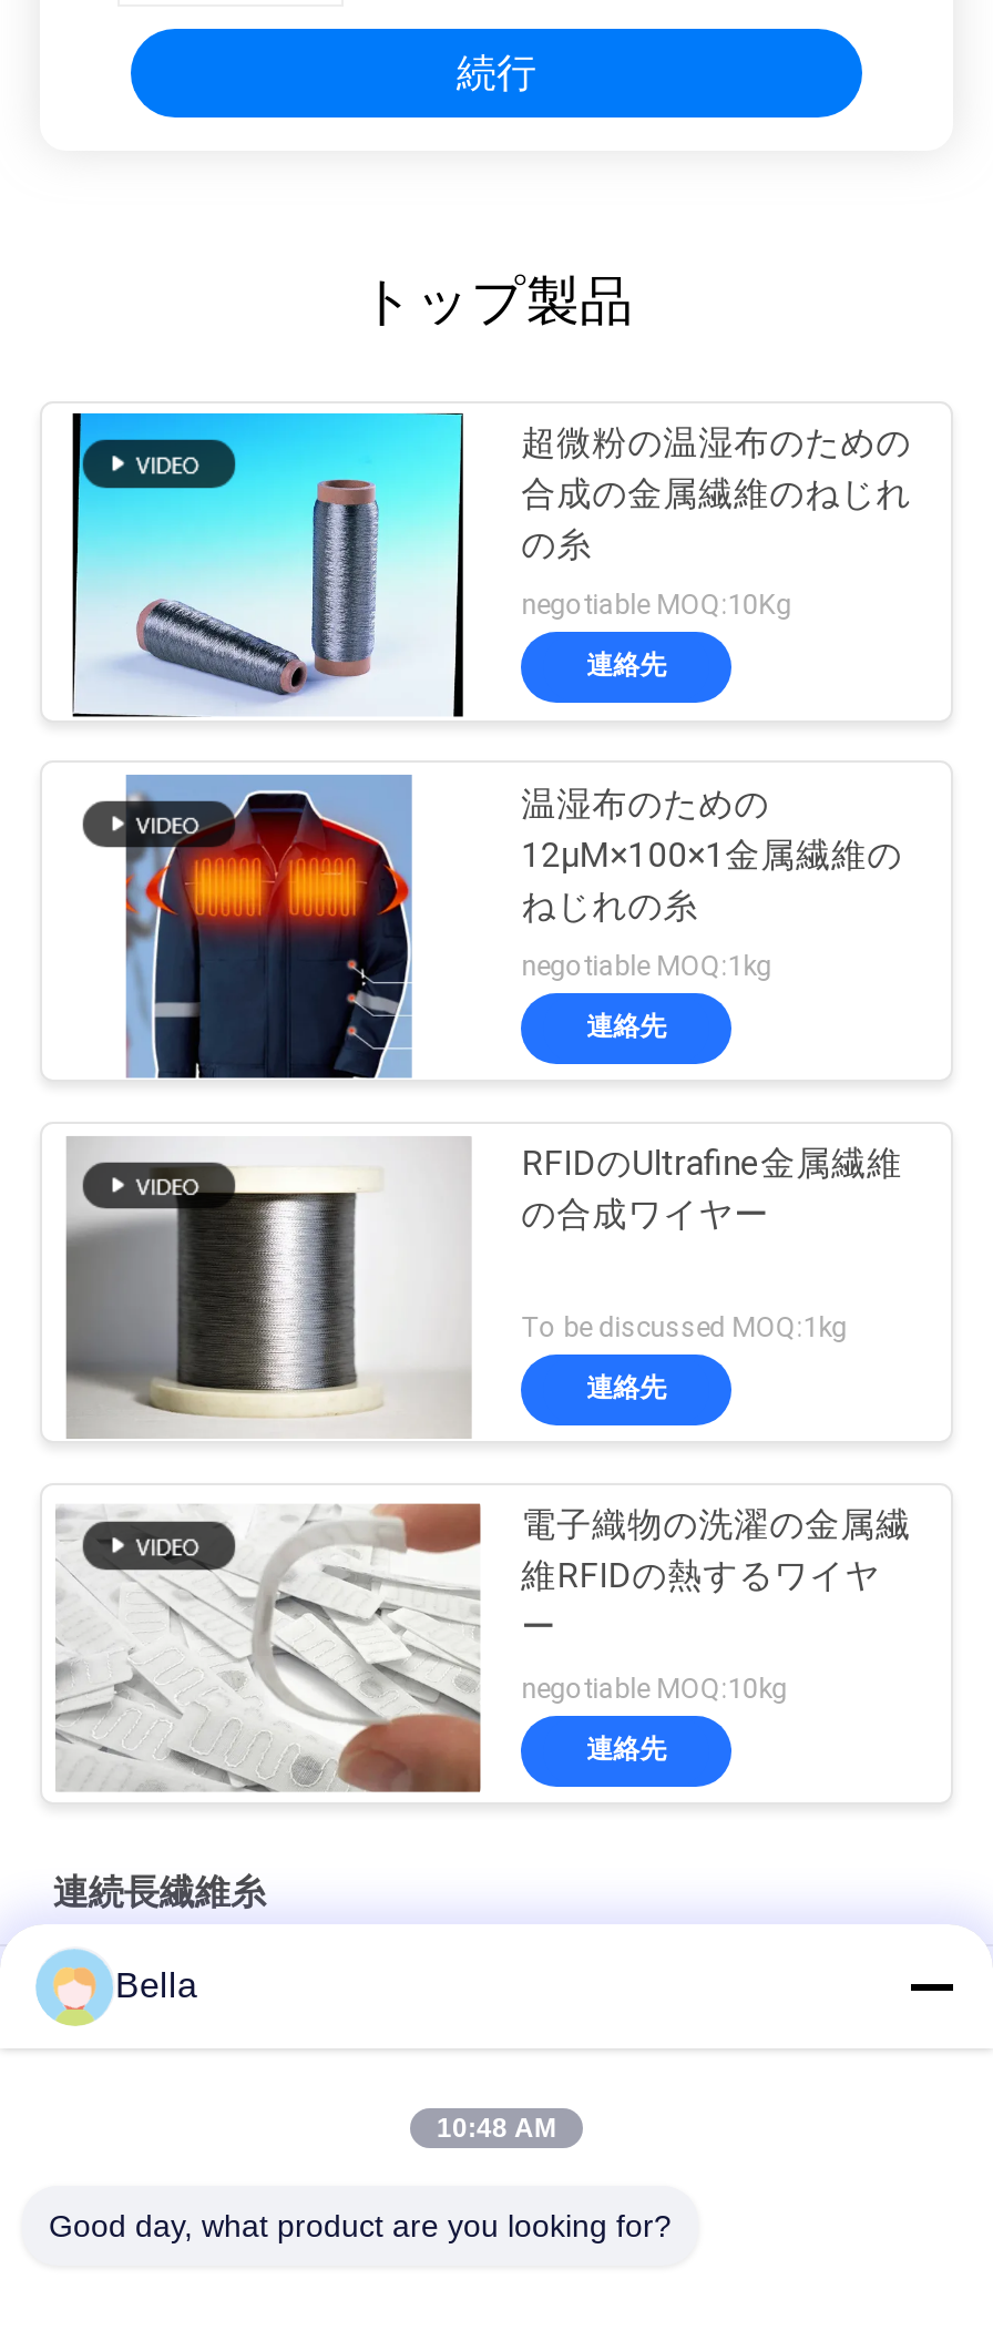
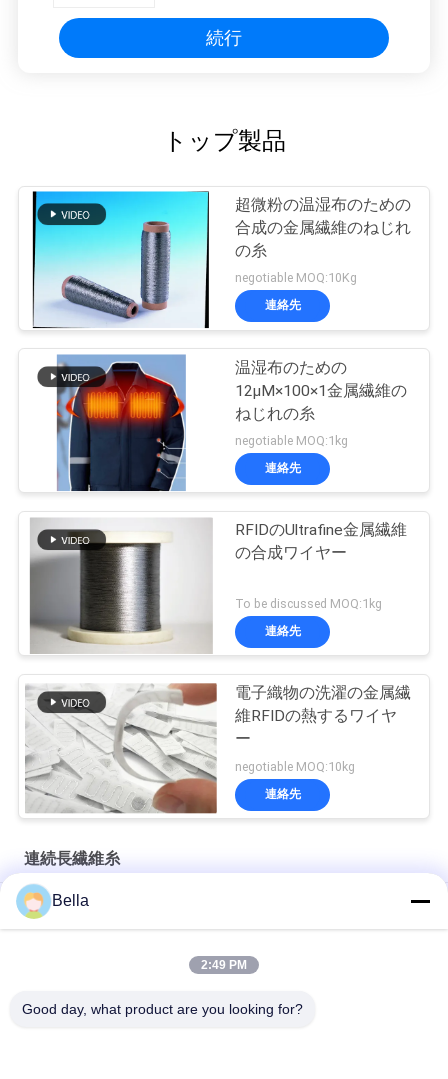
[437,2113,556,2144] 10:48 AM -> [201,958,247,972] 2:49 PM

